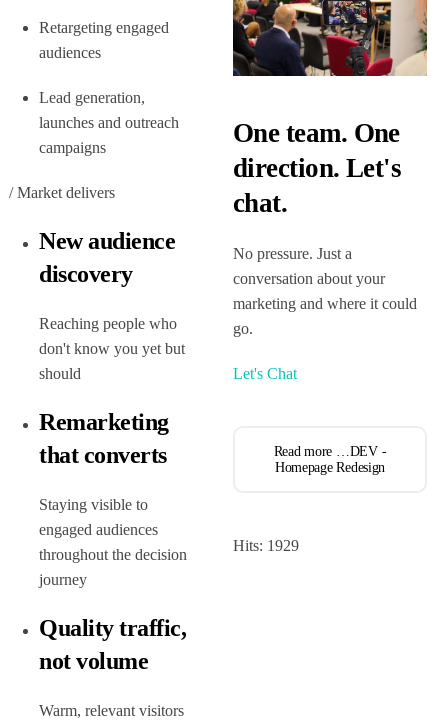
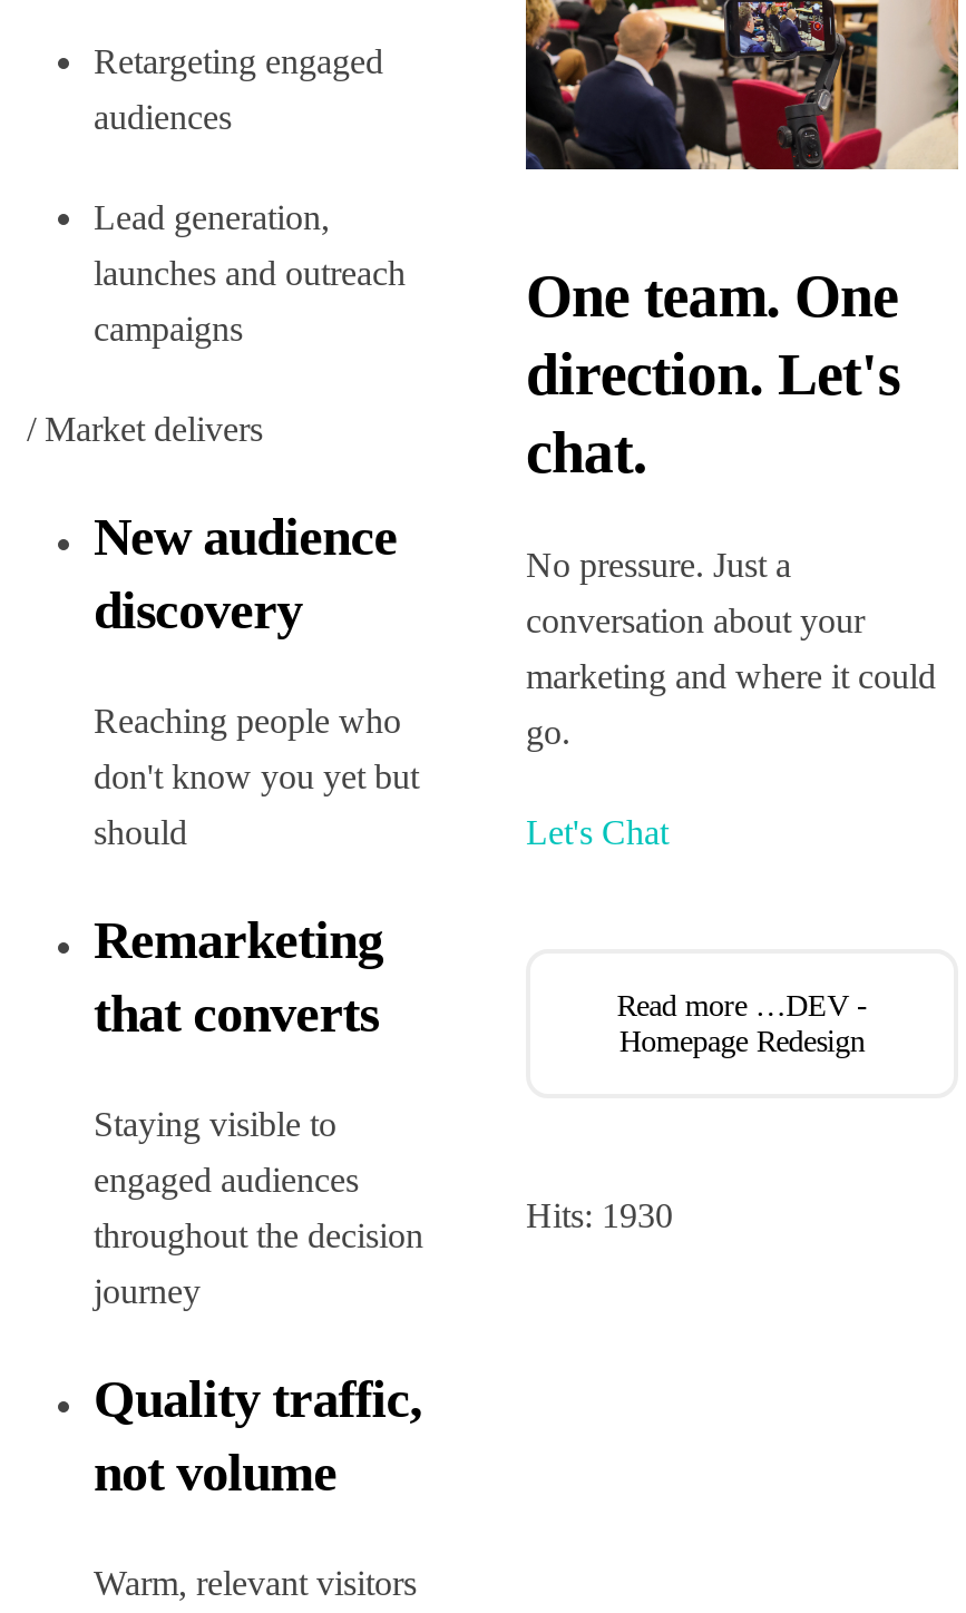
[233,537,299,554] Hits: 1929 -> [526,1196,673,1234] Hits: 1930

